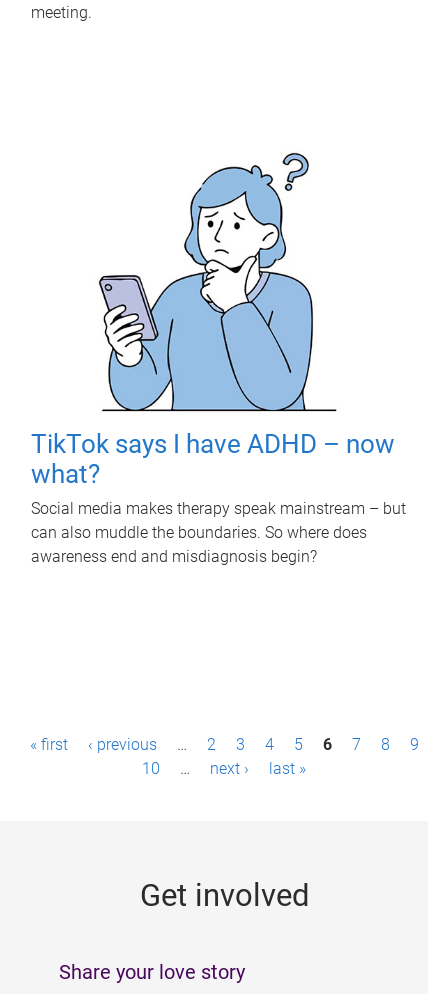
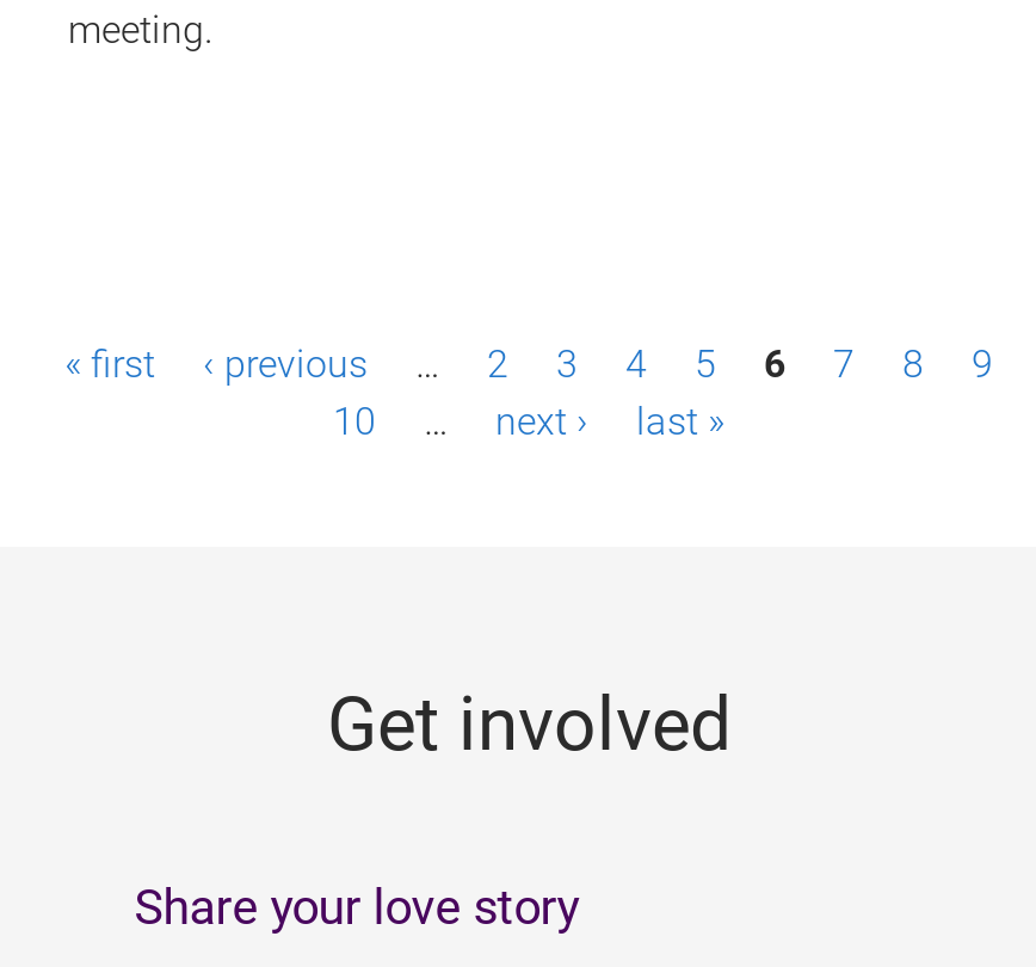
[31,152,406,566] [image] | TikTok says I have ADHD – now | what? | Social media makes therapy speak mainstream – but | can also muddle the boundaries. So where does | awareness end and misdiagnosis begin? -> none

